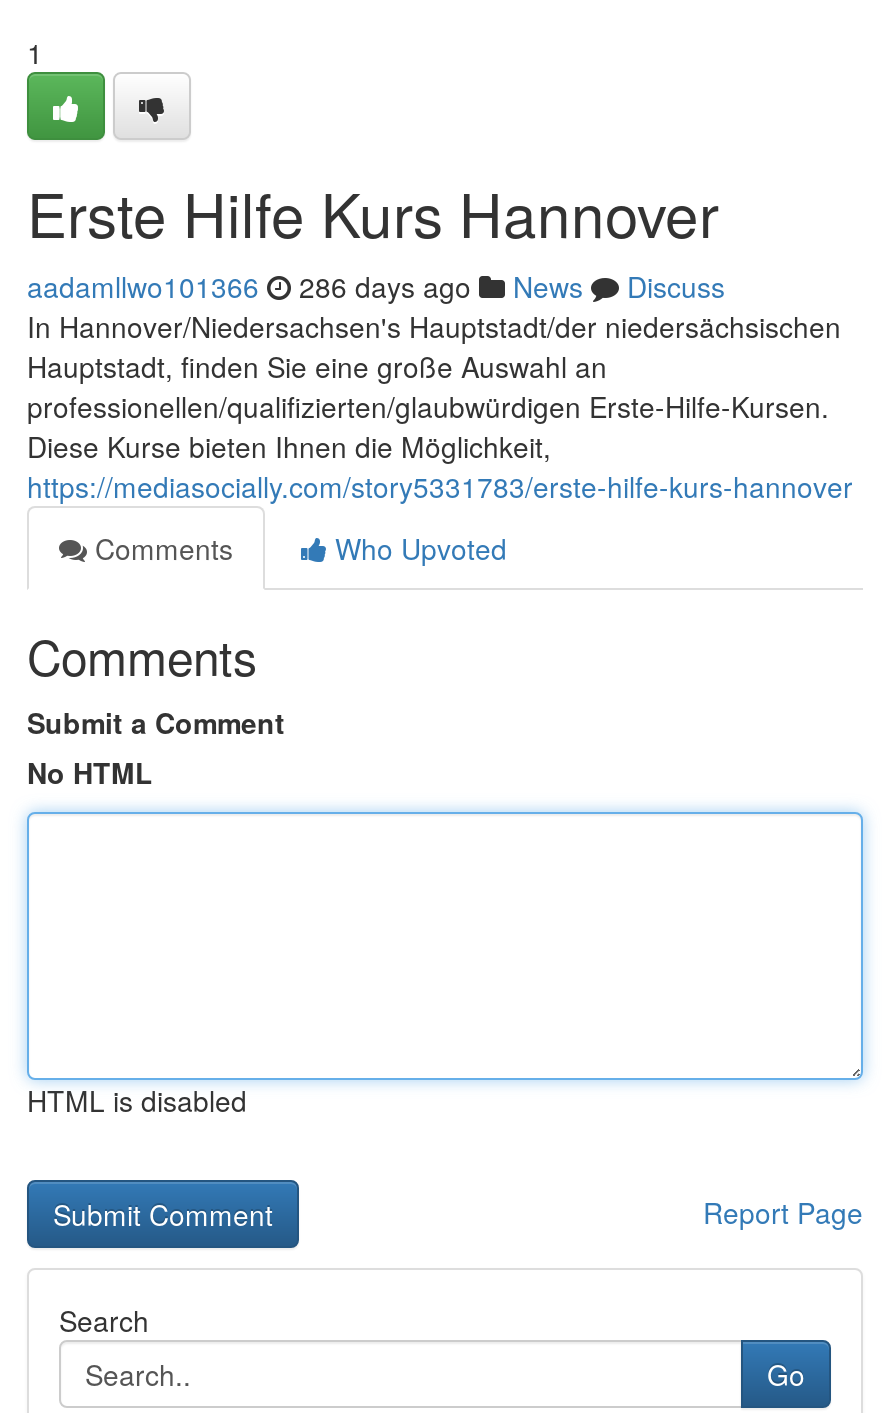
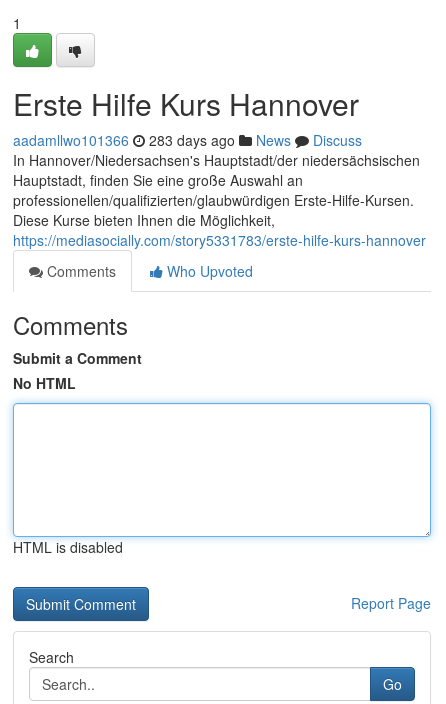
[27,266,725,306] aadamllwo101366 286 days ago News Discuss -> [13,130,362,150] aadamllwo101366 283 days ago News Discuss

